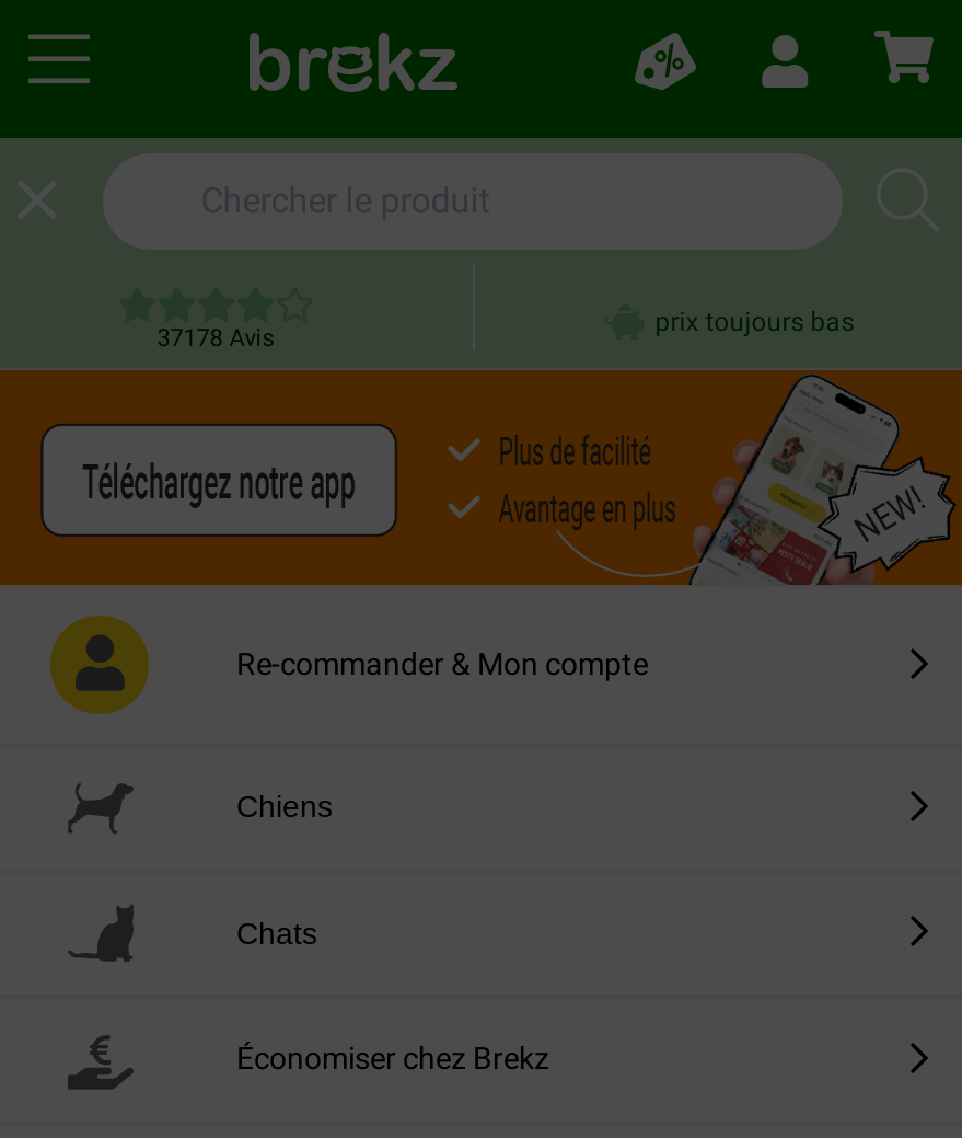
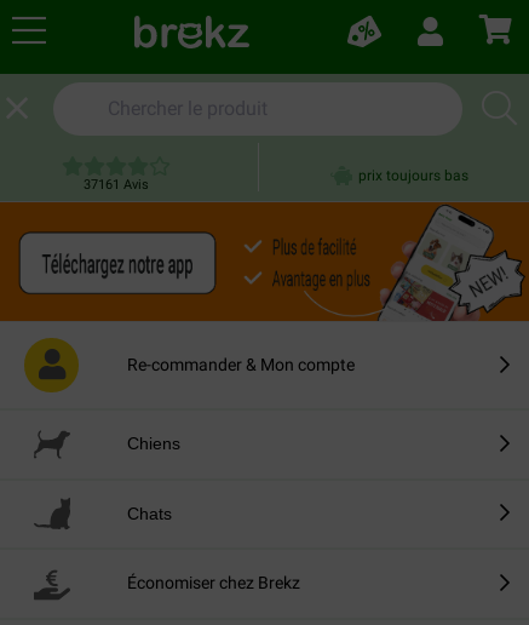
[157,324,275,352] 37178 Avis -> [83,177,149,192] 37161 Avis

